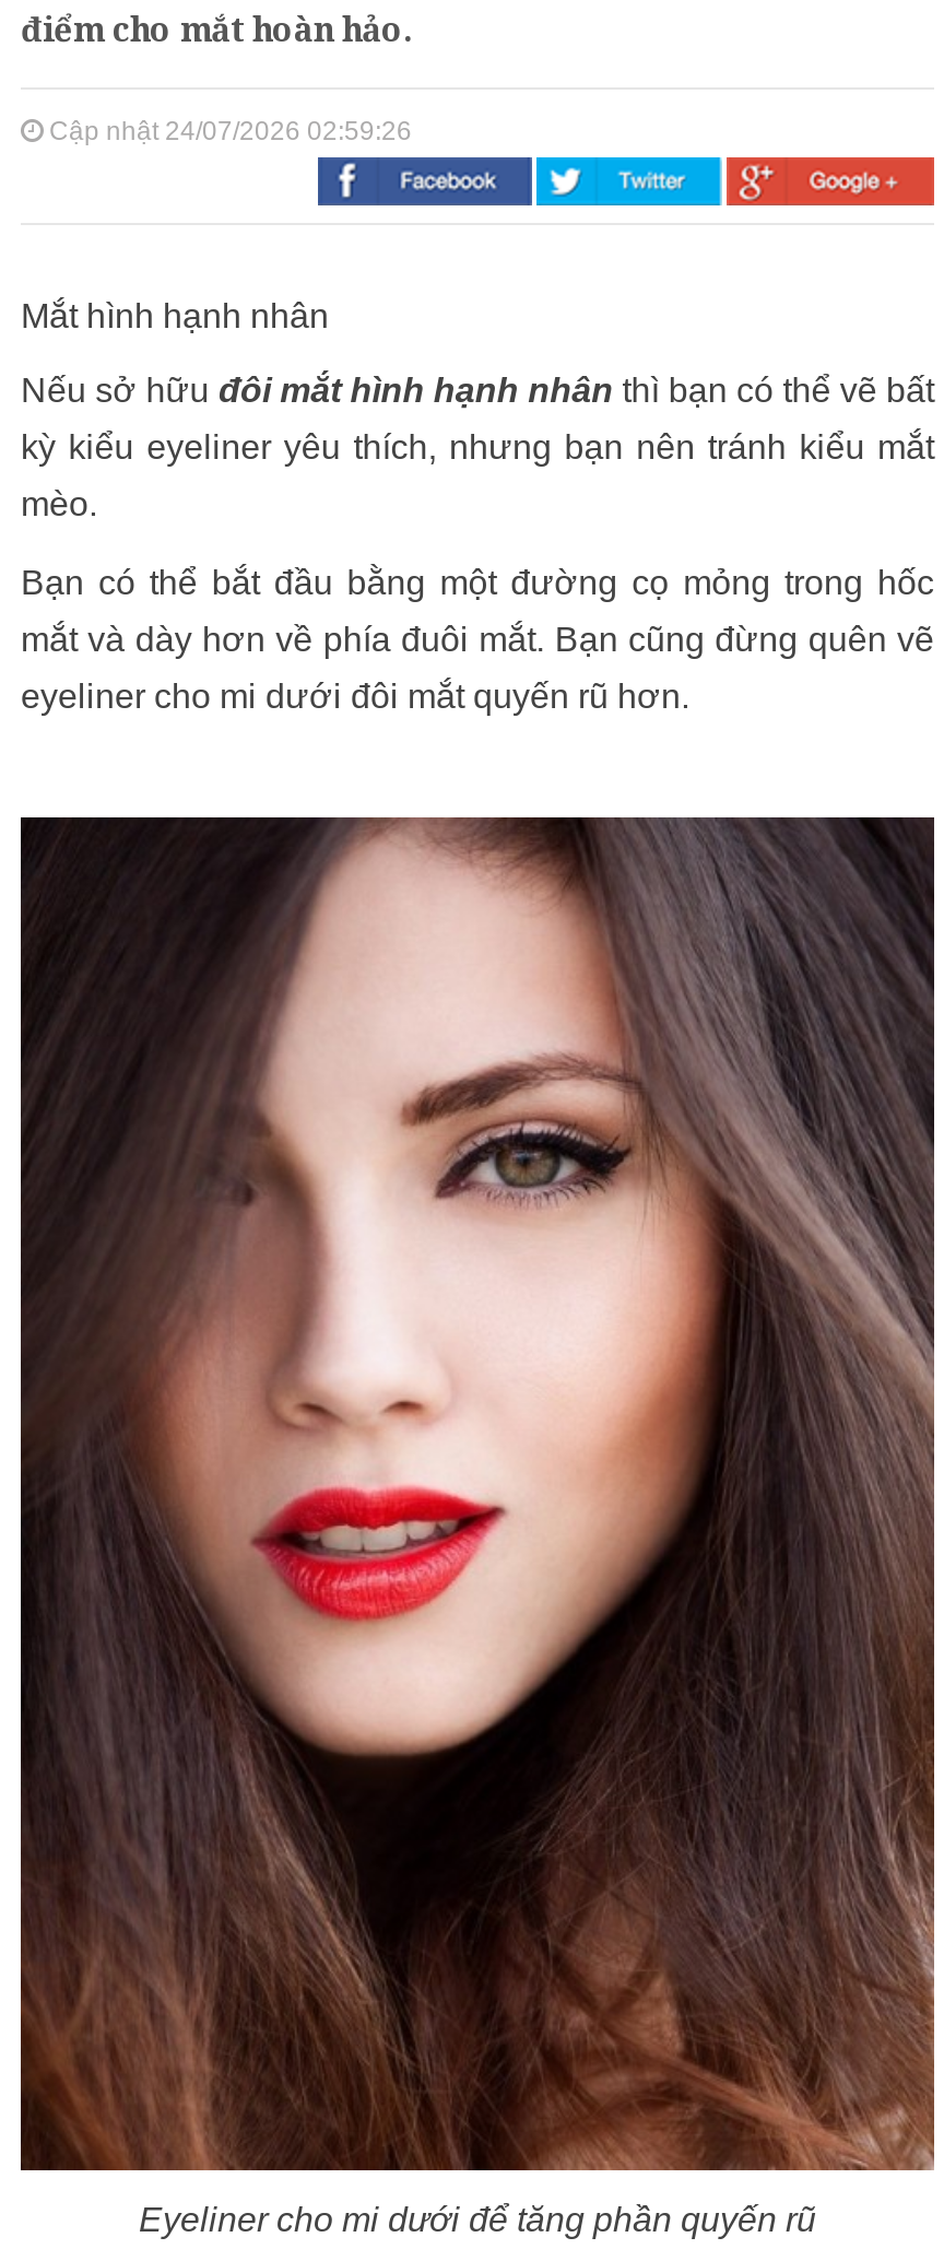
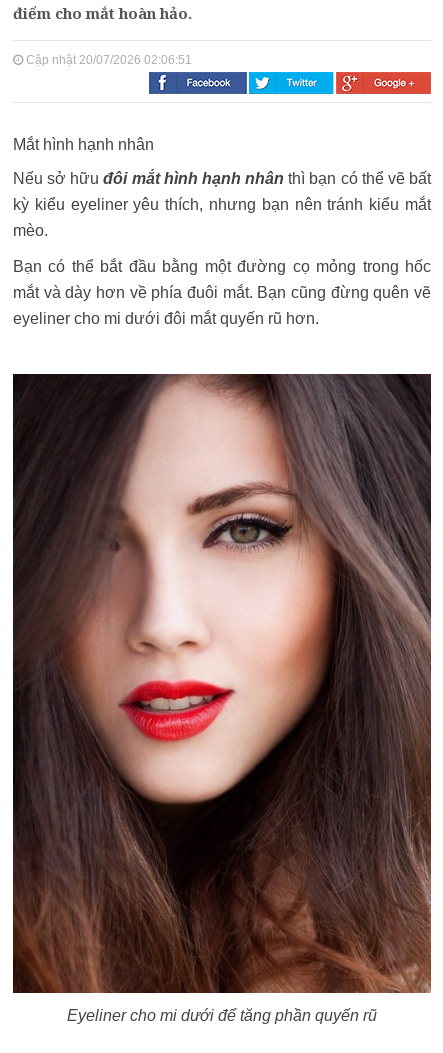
[43,116,412,146] Cập nhật 24/07/2026 02:59:26 -> [23,53,192,67] Cập nhật 20/07/2026 02:06:51

